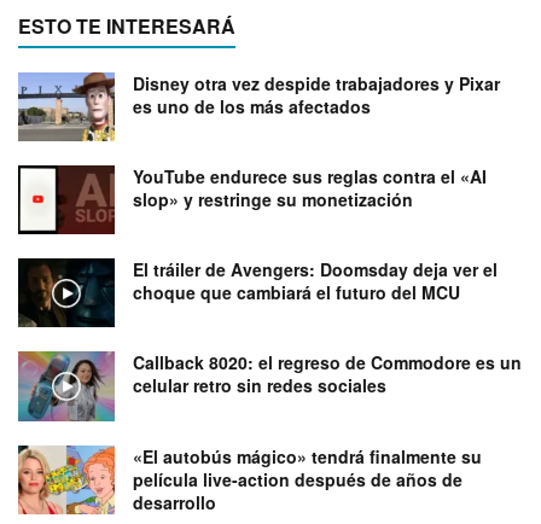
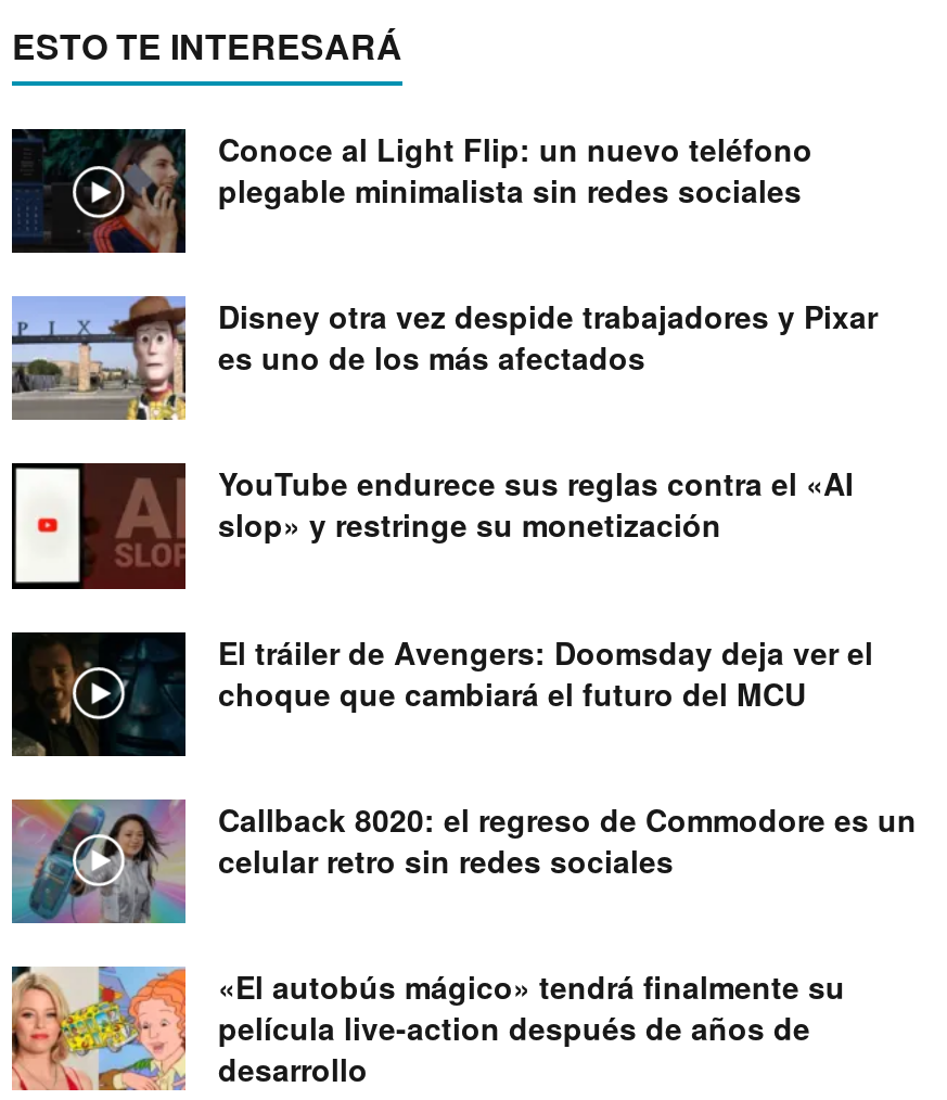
none -> [10,127,812,255] [image] | Conoce al Light Flip: un nuevo teléfono | plegable minimalista sin redes sociales

